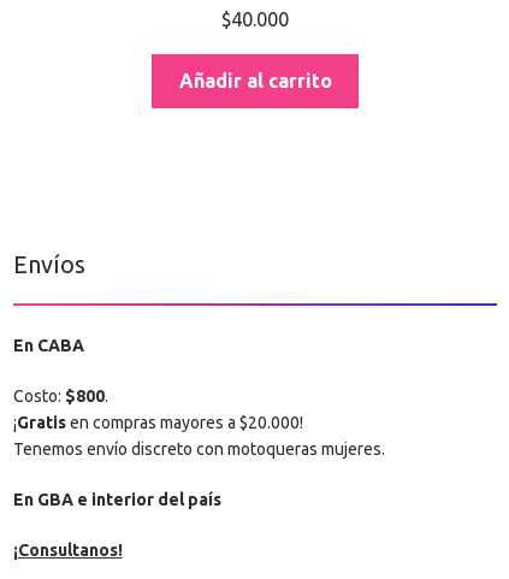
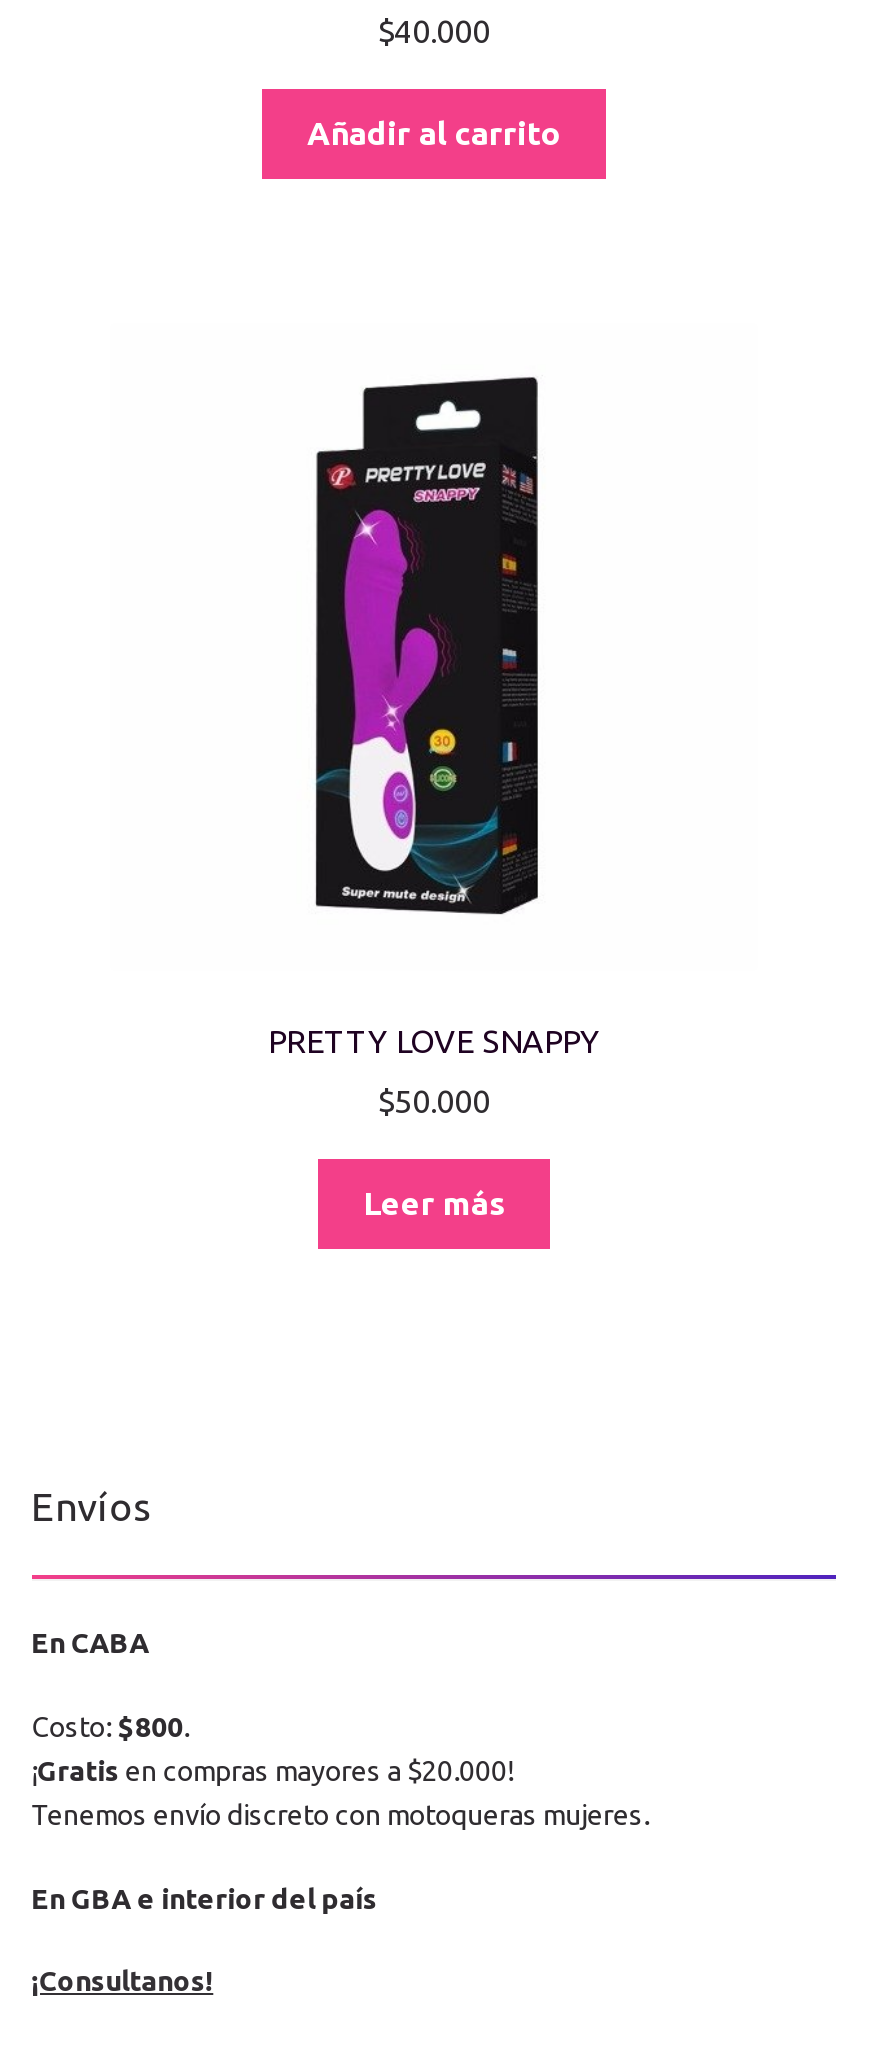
none -> [268,1022,600,1221] PRETTY LOVE SNAPPY | $50.000 | Leer más
none -> [314,375,540,917] [image]

